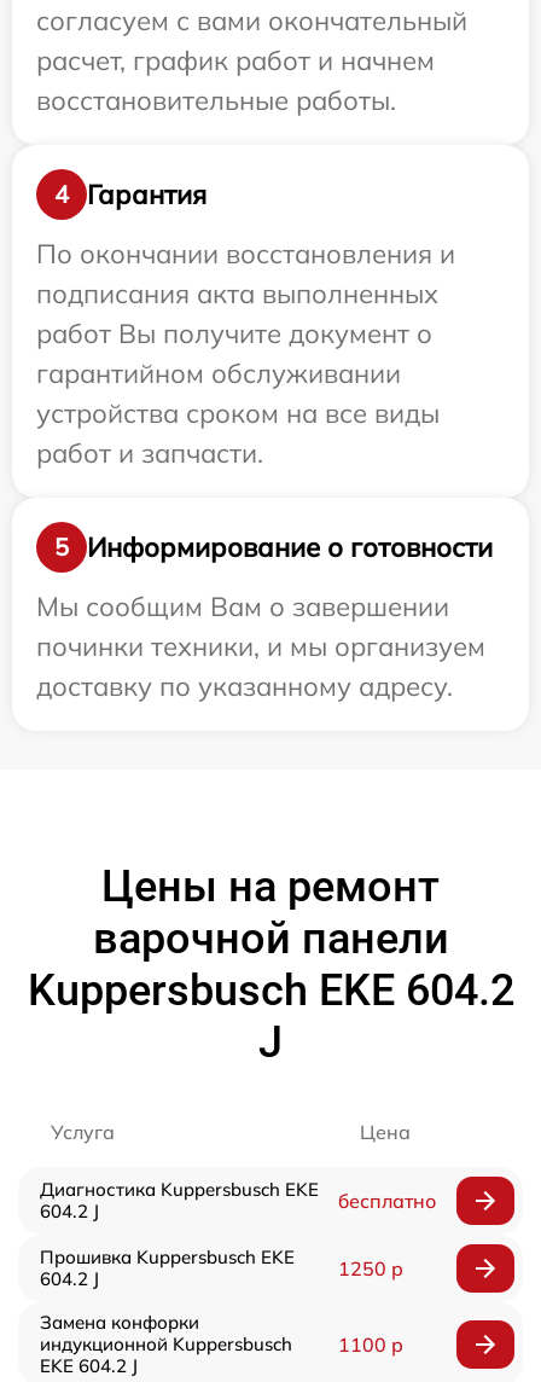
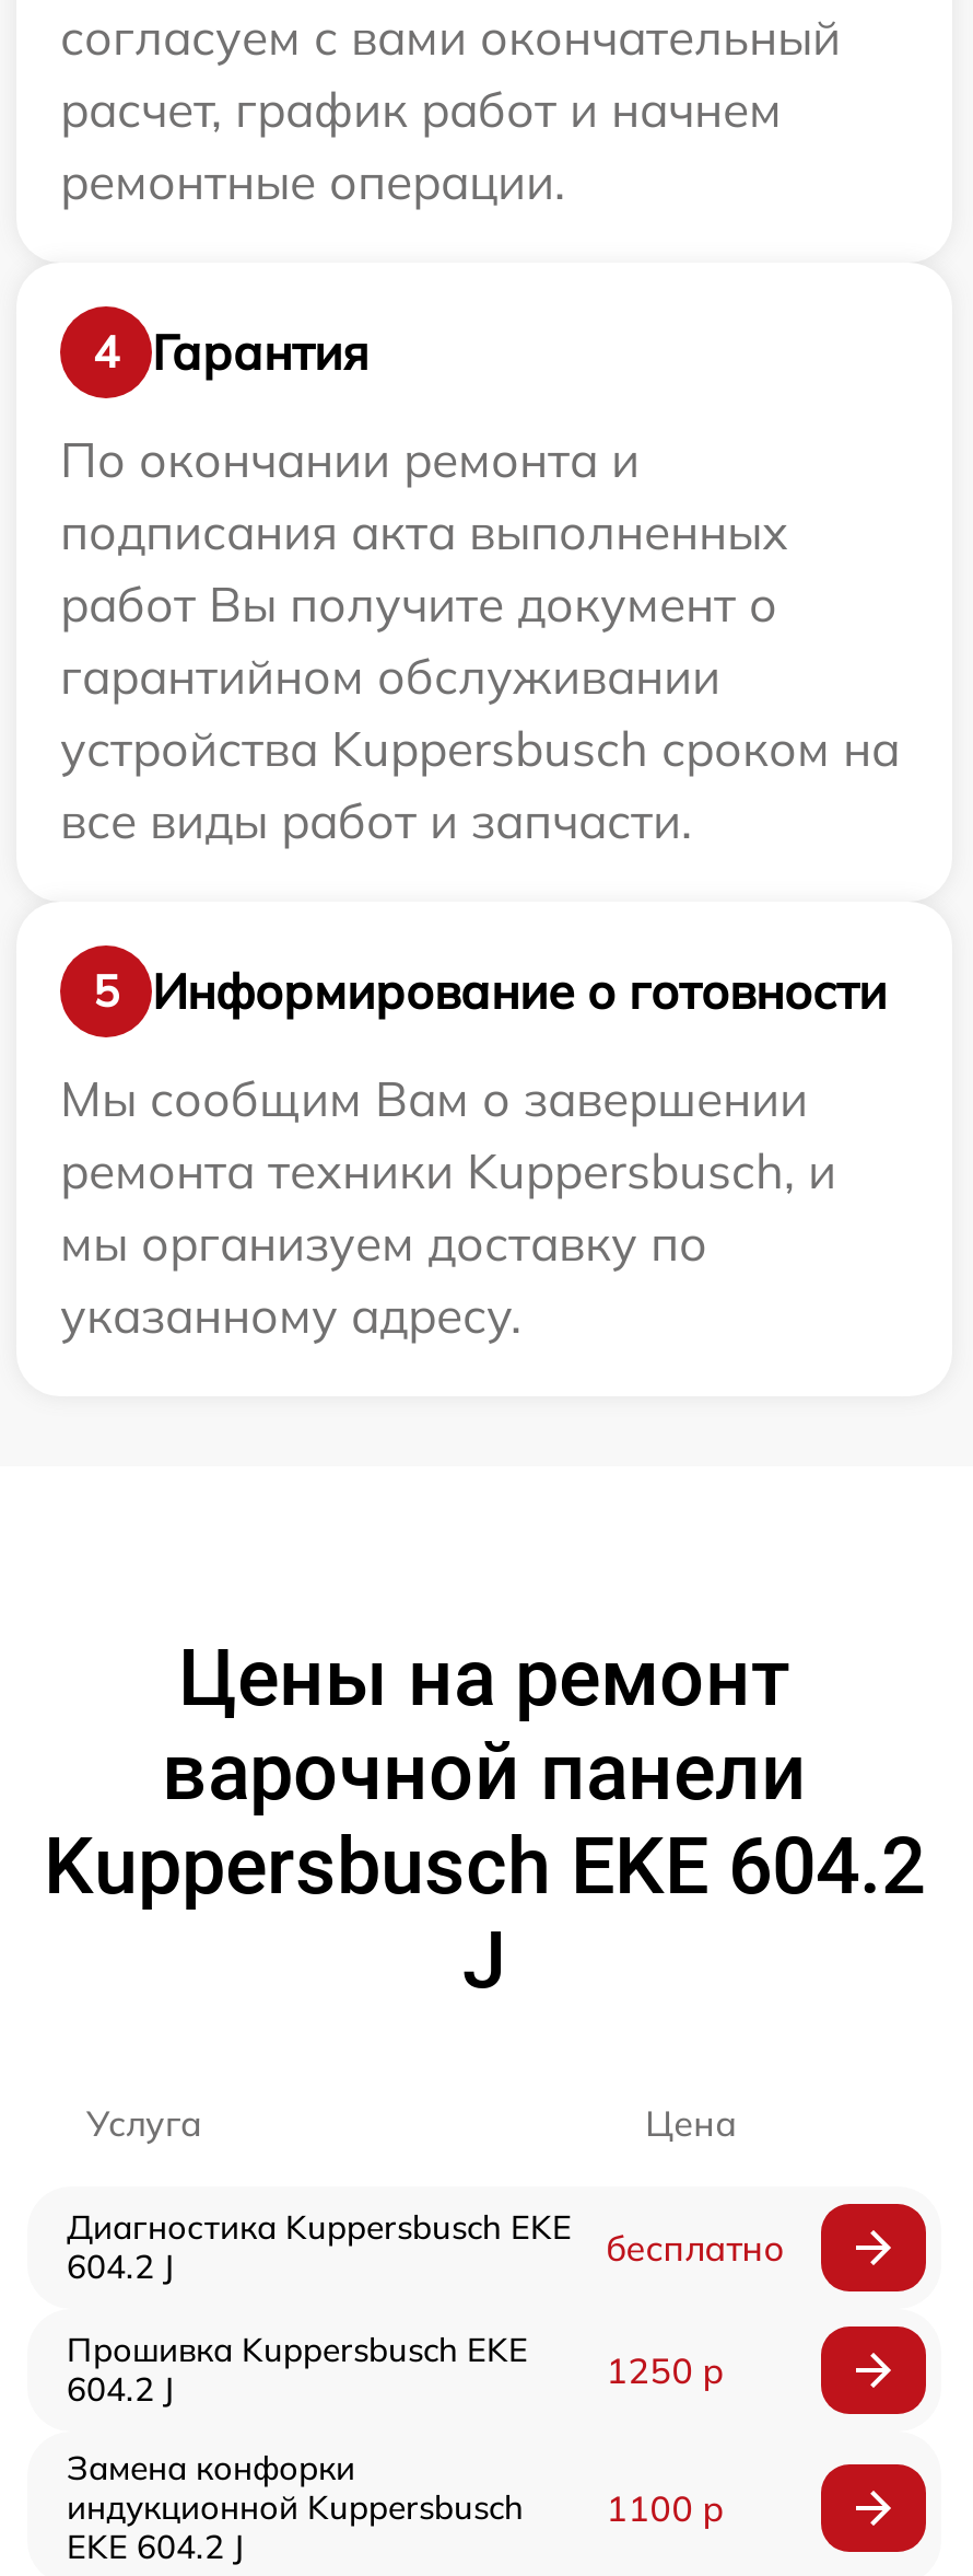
[36,83,396,117] восстановительные работы. -> [60,151,565,212] ремонтные операции.
[36,237,455,271] По окончании восстановления и -> [60,429,640,490] По окончании ремонта и
[36,396,440,470] устройства сроком на все виды | работ и запчасти. -> [60,718,900,851] устройства Kuppersbusch сроком на | все виды работ и запчасти.
[36,629,485,703] починки техники, и мы организуем | доставку по указанному адресу. -> [60,1140,836,1346] ремонта техники Kuppersbusch, и | мы организуем доставку по | указанному адресу.

